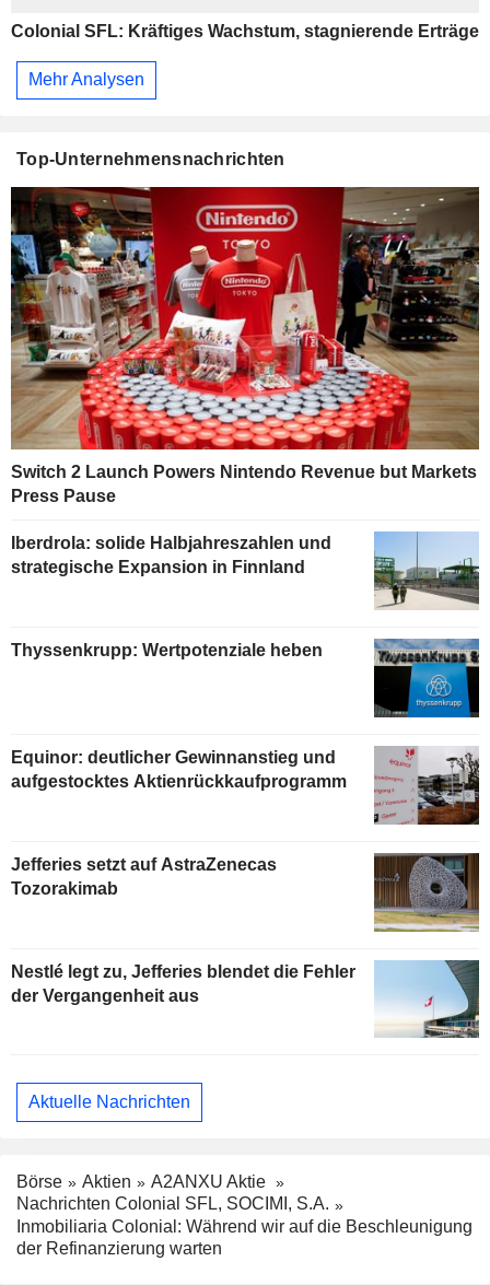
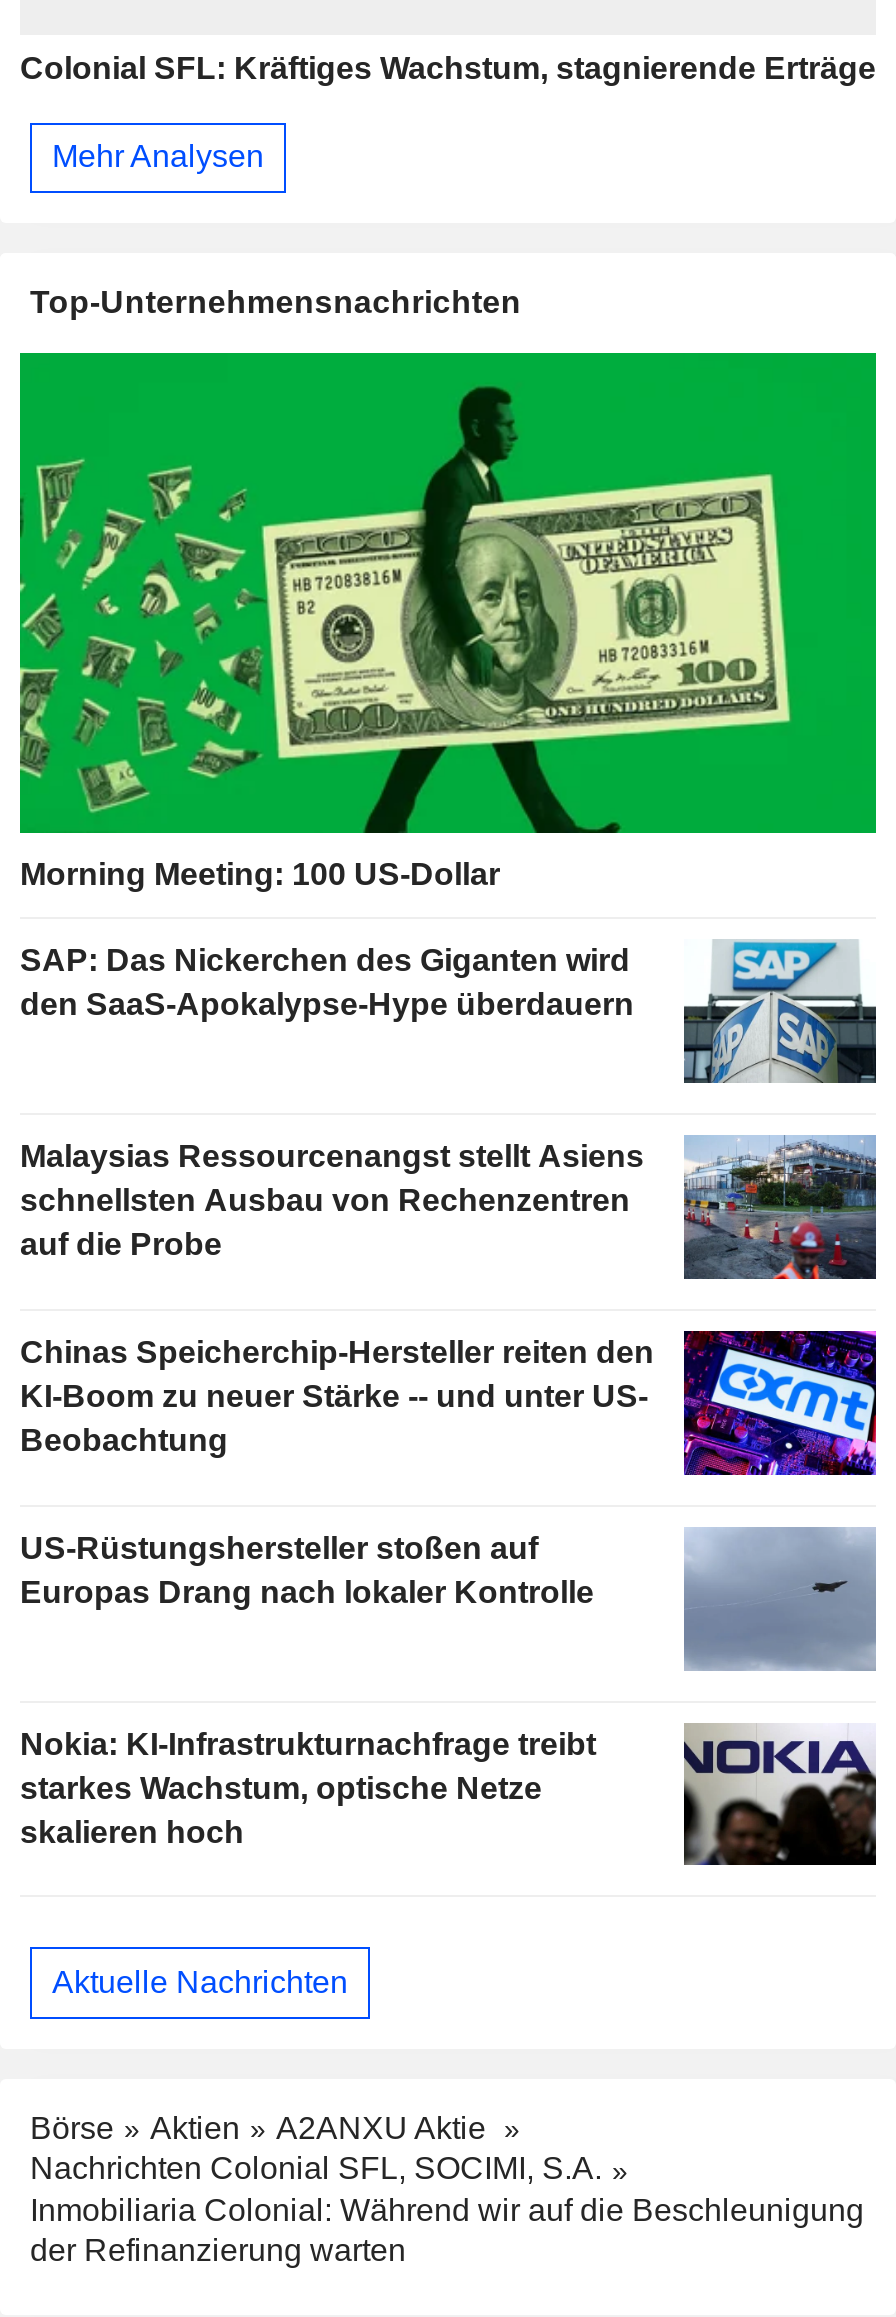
[10,186,480,506] [image] | Switch 2 Launch Powers Nintendo Revenue but Markets | Press Pause -> [18,351,878,892] [image] | Morning Meeting: 100 US-Dollar
[11,530,480,610] [image] | Iberdrola: solide Halbjahreszahlen und | strategische Expansion in Finnland -> [20,941,876,1085] [image] | SAP: Das Nickerchen des Giganten wird | den SaaS-Apokalypse-Hype überdauern
[11,641,323,660] Thyssenkrupp: Wertpotenziale heben -> [20,1139,644,1261] Malaysias Ressourcenangst stellt Asiens | schnellsten Ausbau von Rechenzentren | auf die Probe
[374,639,479,719] [image] -> [682,1137,876,1281] [image]
[11,746,480,826] [image] | Equinor: deutlicher Gewinnanstieg und | aufgestocktes Aktienrückkaufprogramm -> [20,1329,878,1477] [image] | Chinas Speicherchip-Hersteller reiten den | KI-Boom zu neuer Stärke -- und unter US- | Beobachtung
[11,855,277,898] Jefferies setzt auf AstraZenecas | Tozorakimab -> [20,1531,594,1609] US-Rüstungshersteller stoßen auf | Europas Drang nach lokaler Kontrolle
[373,852,480,933] [image] -> [684,1527,876,1671] [image]
[11,962,355,1005] Nestlé legt zu, Jefferies blendet die Fehler | der Vergangenheit aus -> [20,1726,596,1848] Nokia: KI-Infrastrukturnachfrage treibt | starkes Wachstum, optische Netze | skalieren hoch
[374,959,479,1039] [image] -> [682,1723,876,1867] [image]

